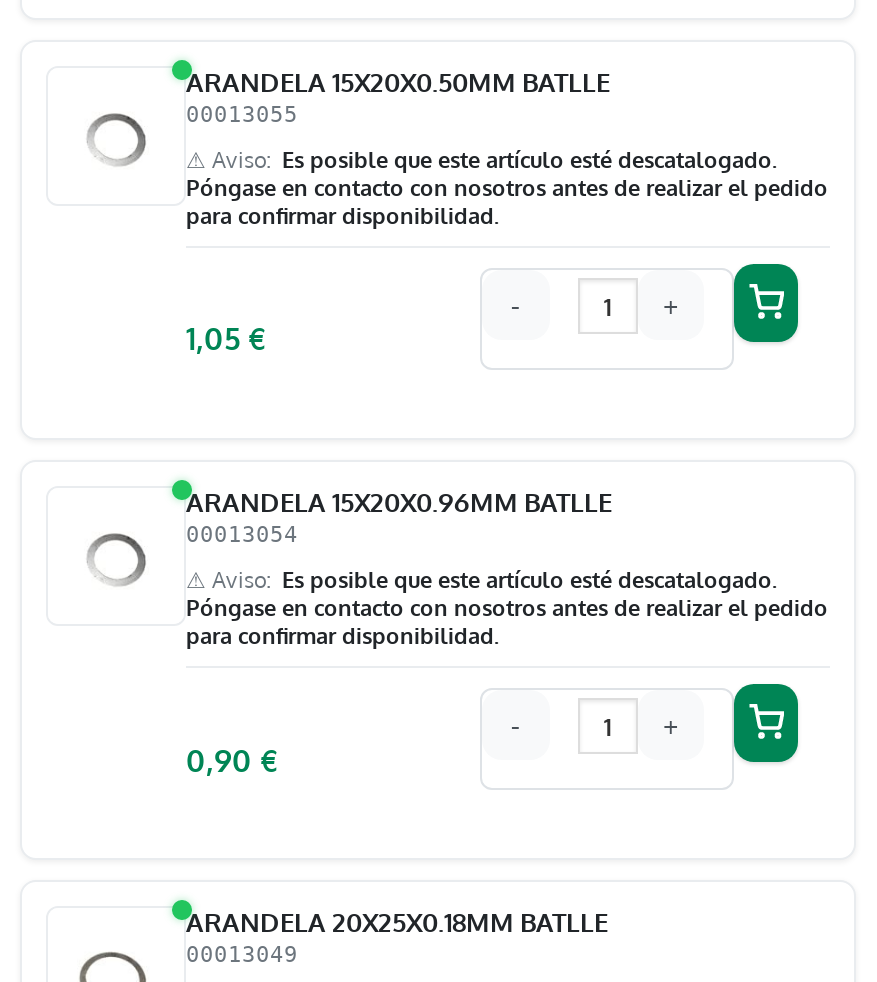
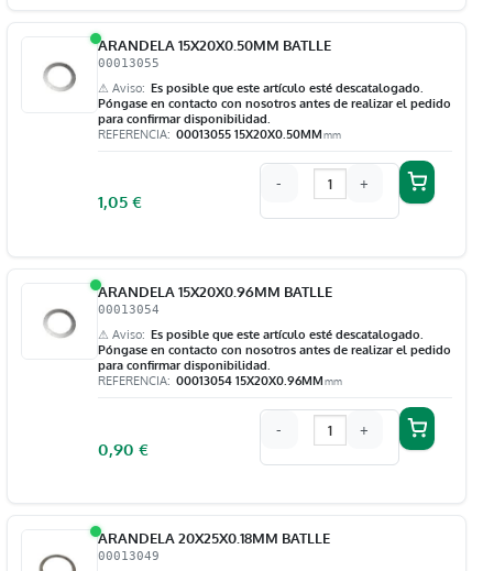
none -> [98,126,341,142] REFERENCIA 00013055 15X20X0.50MM mm
none -> [98,373,342,388] REFERENCIA 00013054 15X20X0.96MM mm

